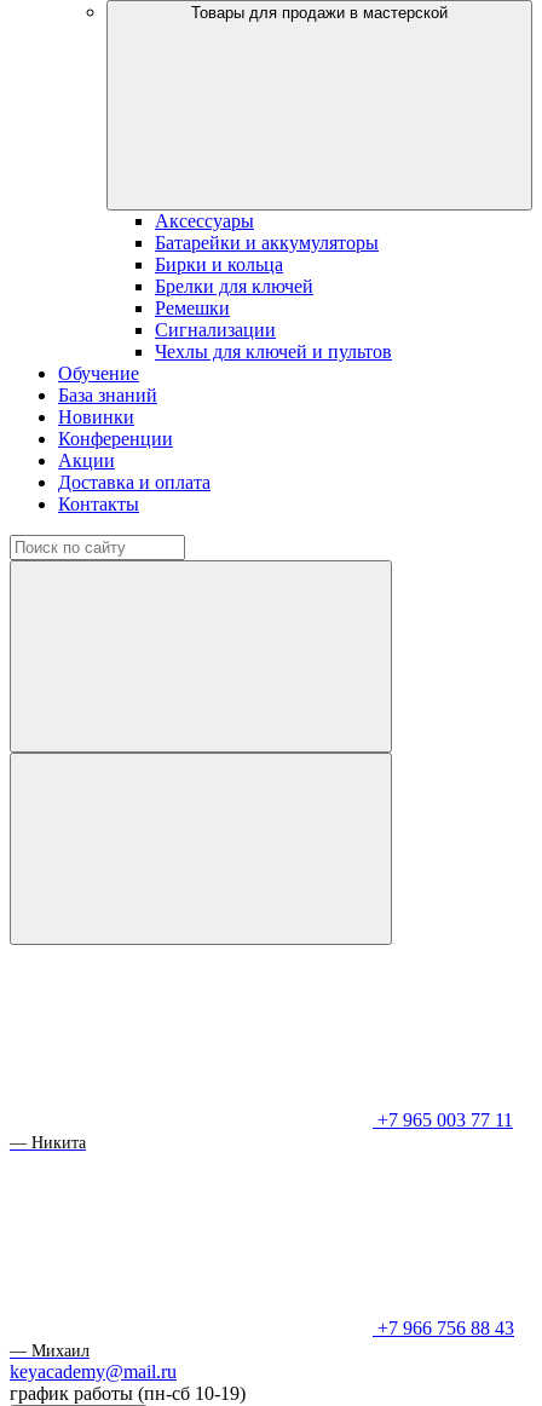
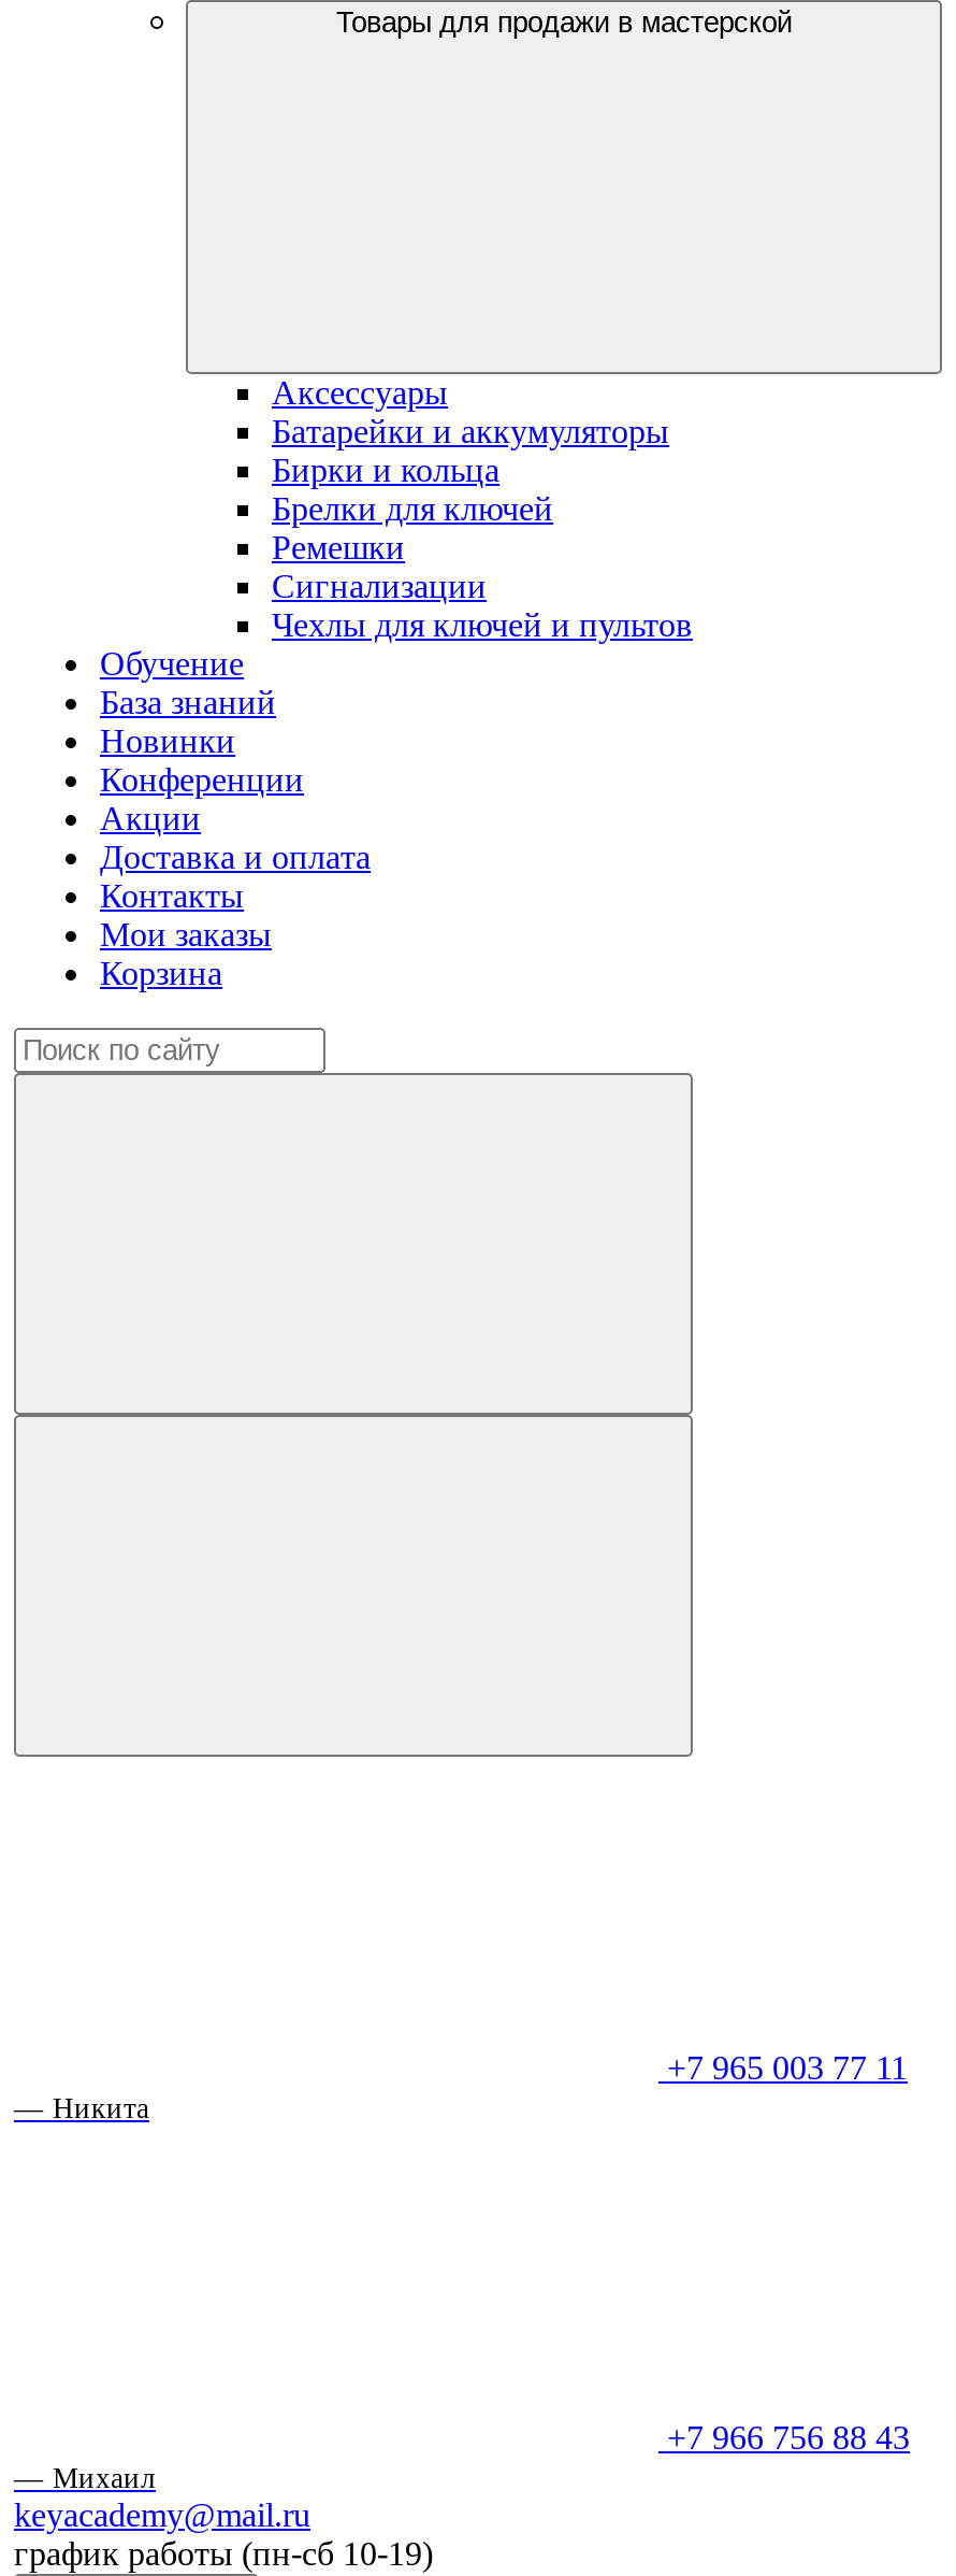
none -> [100,916,272,991] Мои заказы | Корзина

